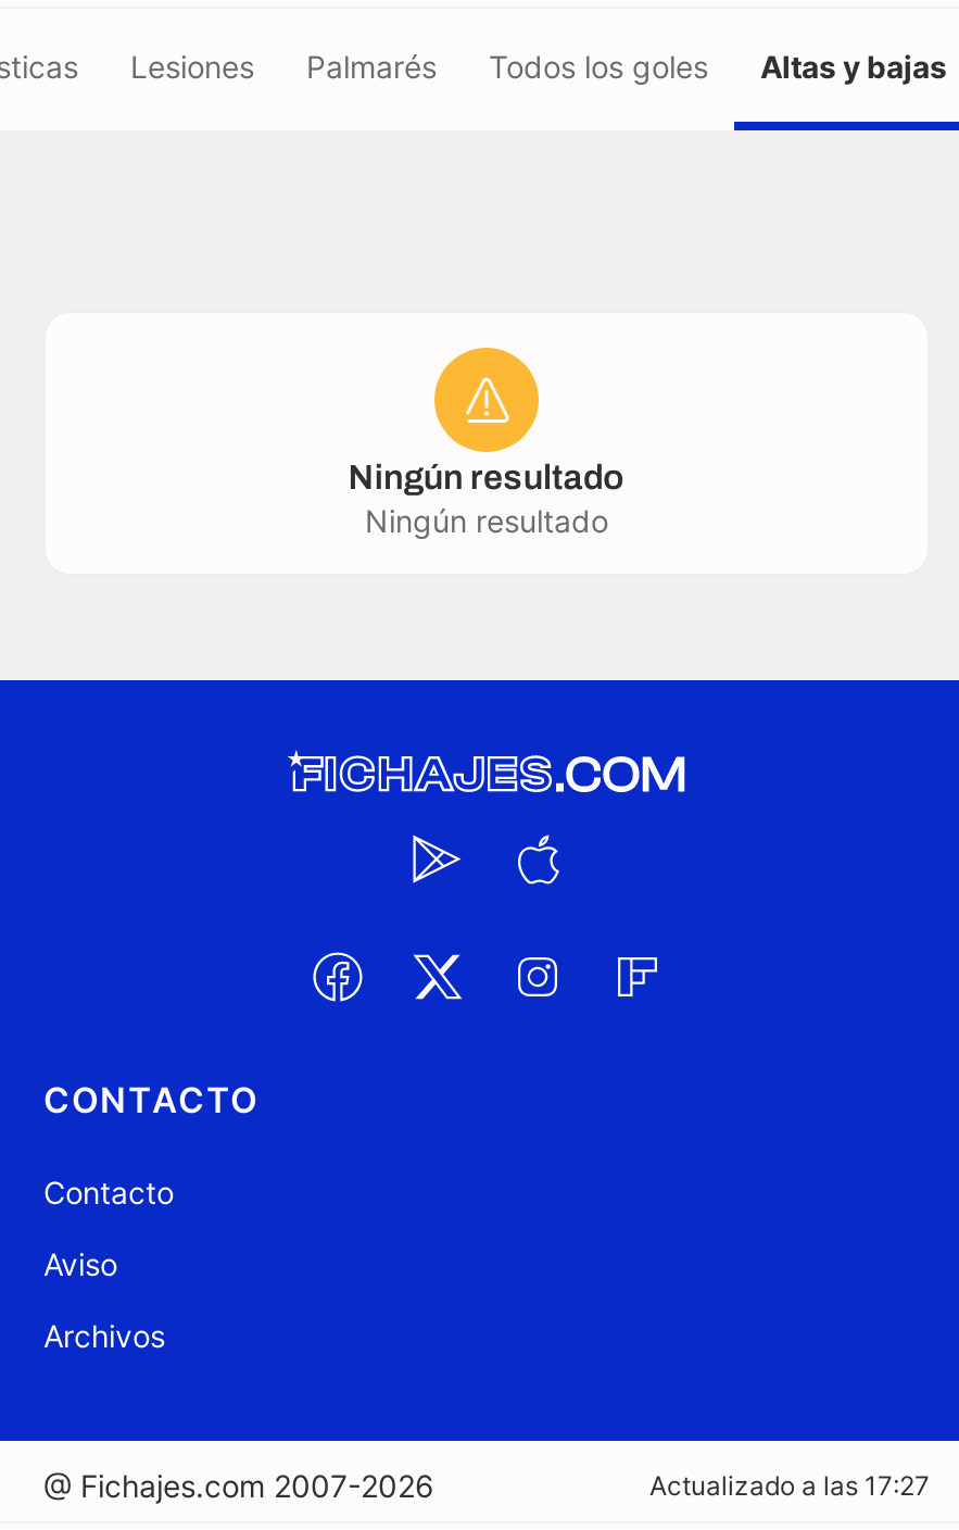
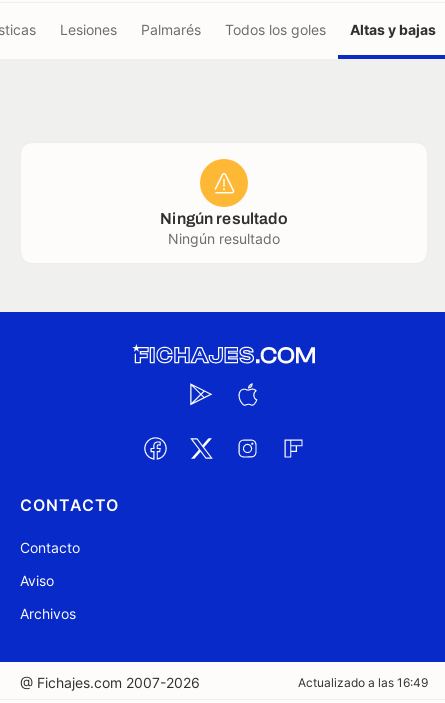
[649,1469,930,1502] Actualizado a las 17:27 -> [298,675,428,690] Actualizado a las 16:49

